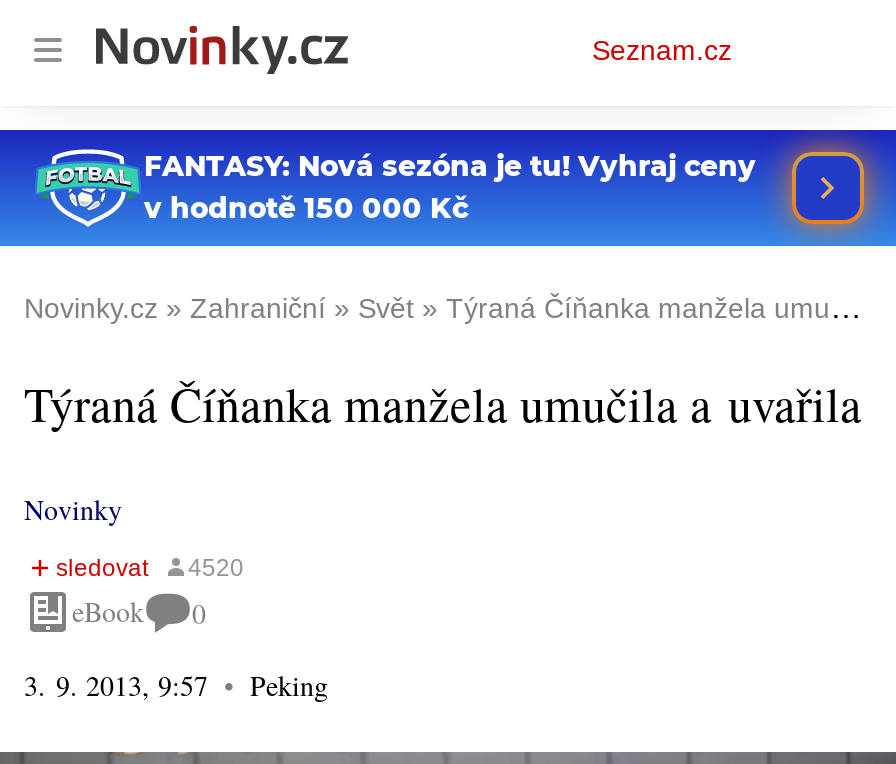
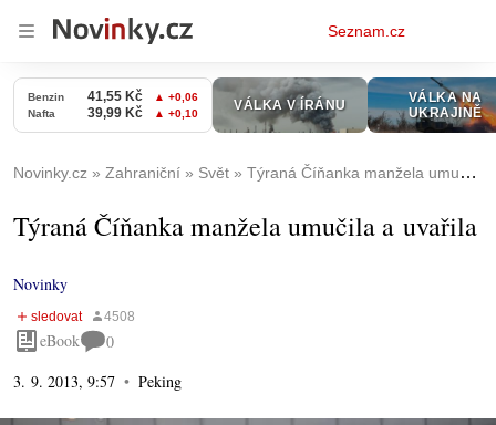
[6,128,890,248] [image] -> [3,75,493,138] [image]

